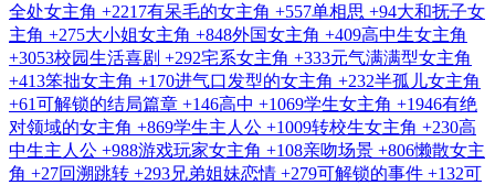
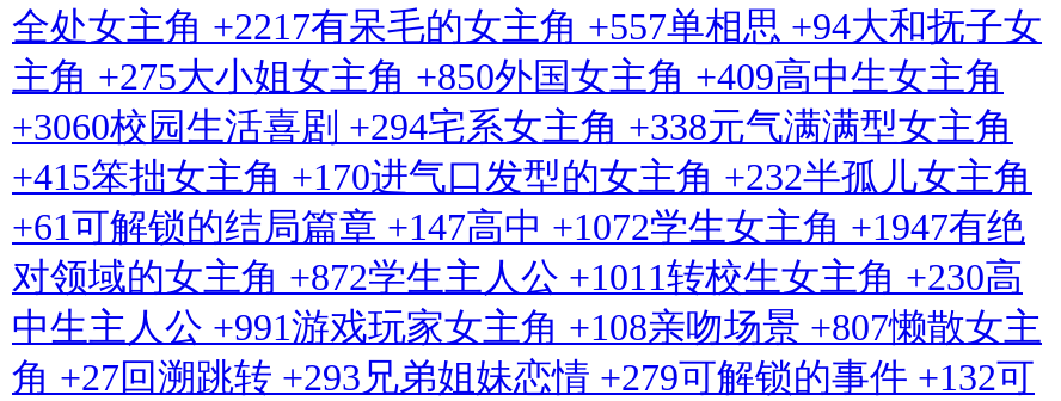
[9,25,467,44] 主角+275大小姐女主角+848外国女主角+409高中生女主角 -> [12,55,1004,96] 主角+275大小姐女主角+850外国女主角+409高中生女主角
[9,49,472,67] +3053校园生活喜剧+292宅系女主角+333元气满满型女主角 -> [12,105,1013,146] +3060校园生活喜剧+294宅系女主角+338元气满满型女主角
[9,72,481,90] +413笨拙女主角+170进气口发型的女主角+232半孤儿女主角 -> [12,155,1032,196] +415笨拙女主角+170进气口发型的女主角+232半孤儿女主角
[9,95,477,114] +61可解锁的结局篇章+146高中+1069学生女主角+1946有绝 -> [12,206,1025,246] +61可解锁的结局篇章+147高中+1072学生女主角+1947有绝
[9,118,476,137] 对领域的女主角+869学生主人公+1009转校生女主角+230高 -> [12,256,1023,296] 对领域的女主角+872学生主人公+1011转校生女主角+230高
[9,141,485,160] 中生主人公+988游戏玩家女主角+108亲吻场景+806懒散女主 -> [12,306,1042,346] 中生主人公+991游戏玩家女主角+108亲吻场景+807懒散女主

